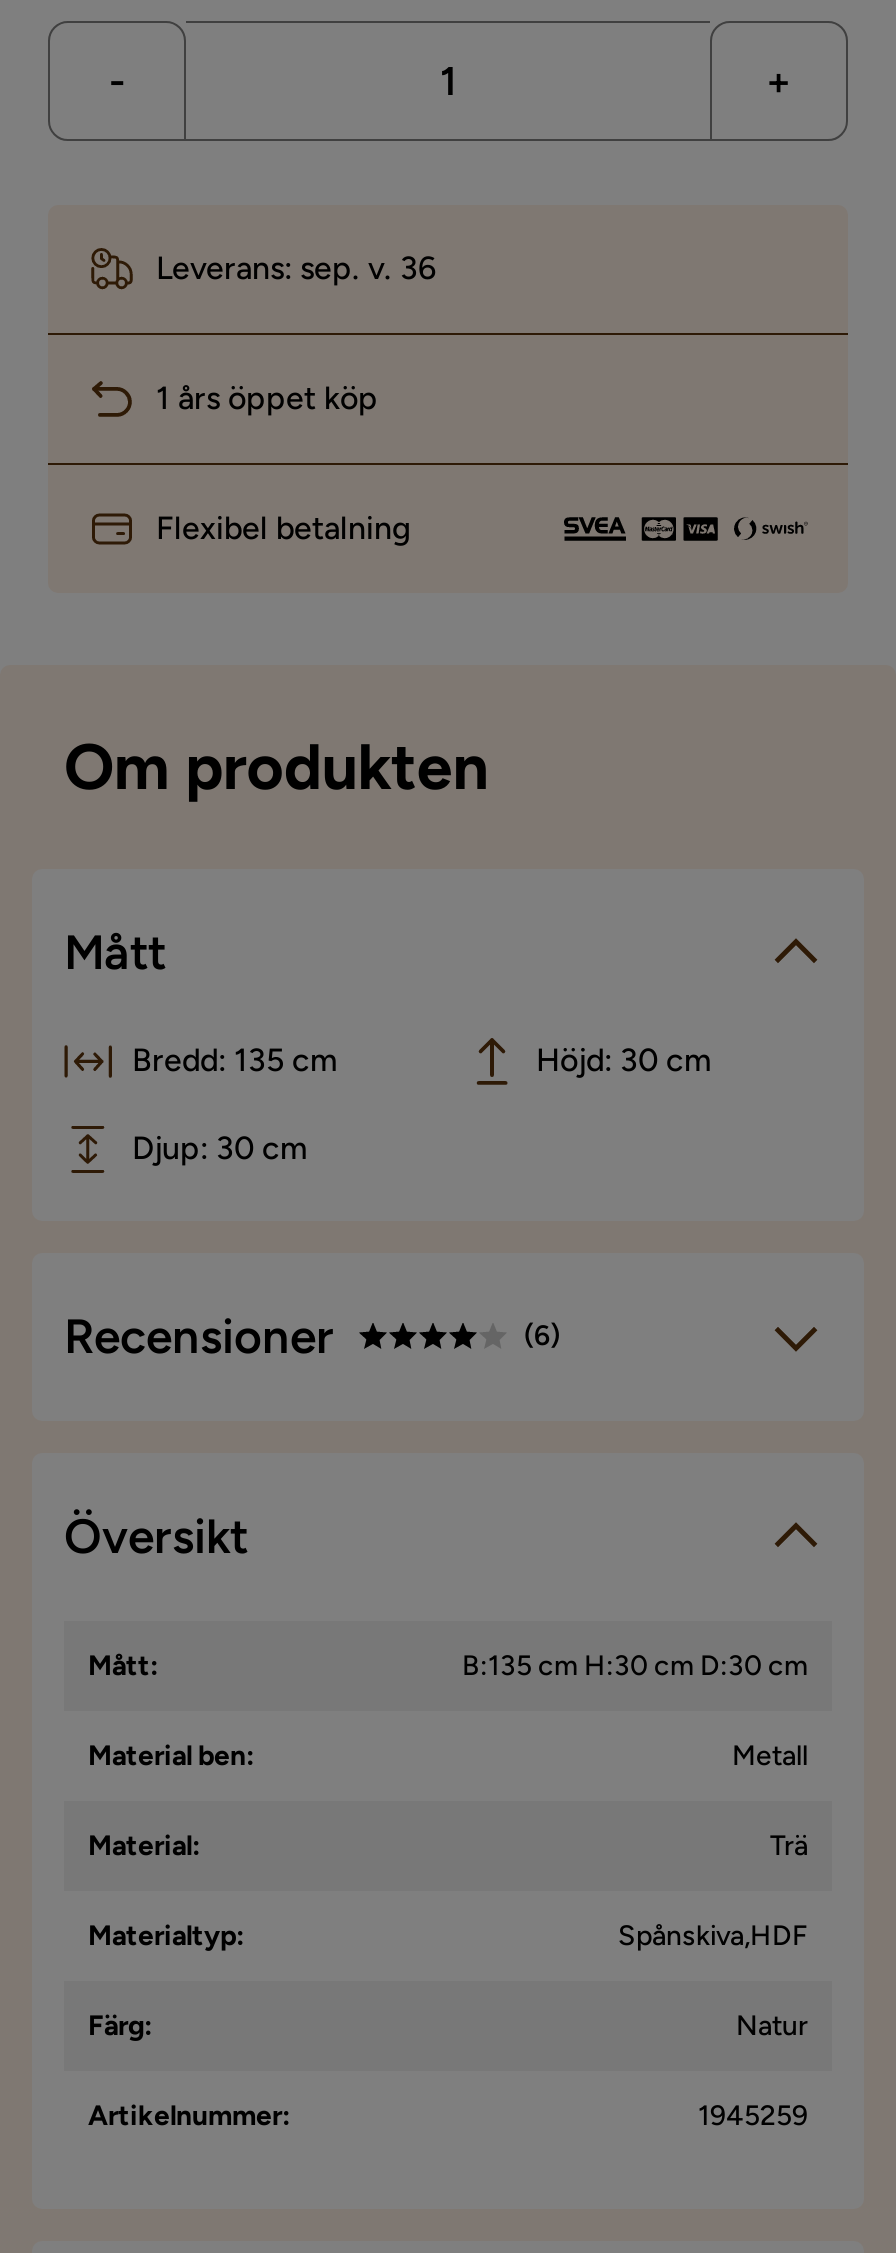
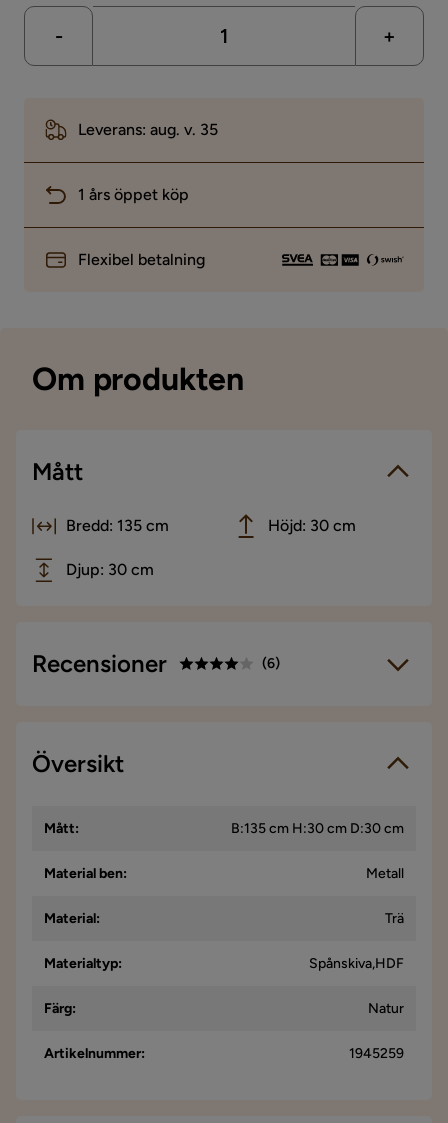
[156,249,436,287] Leverans: sep. v. 36 -> [78,120,218,139] Leverans: aug. v. 35

